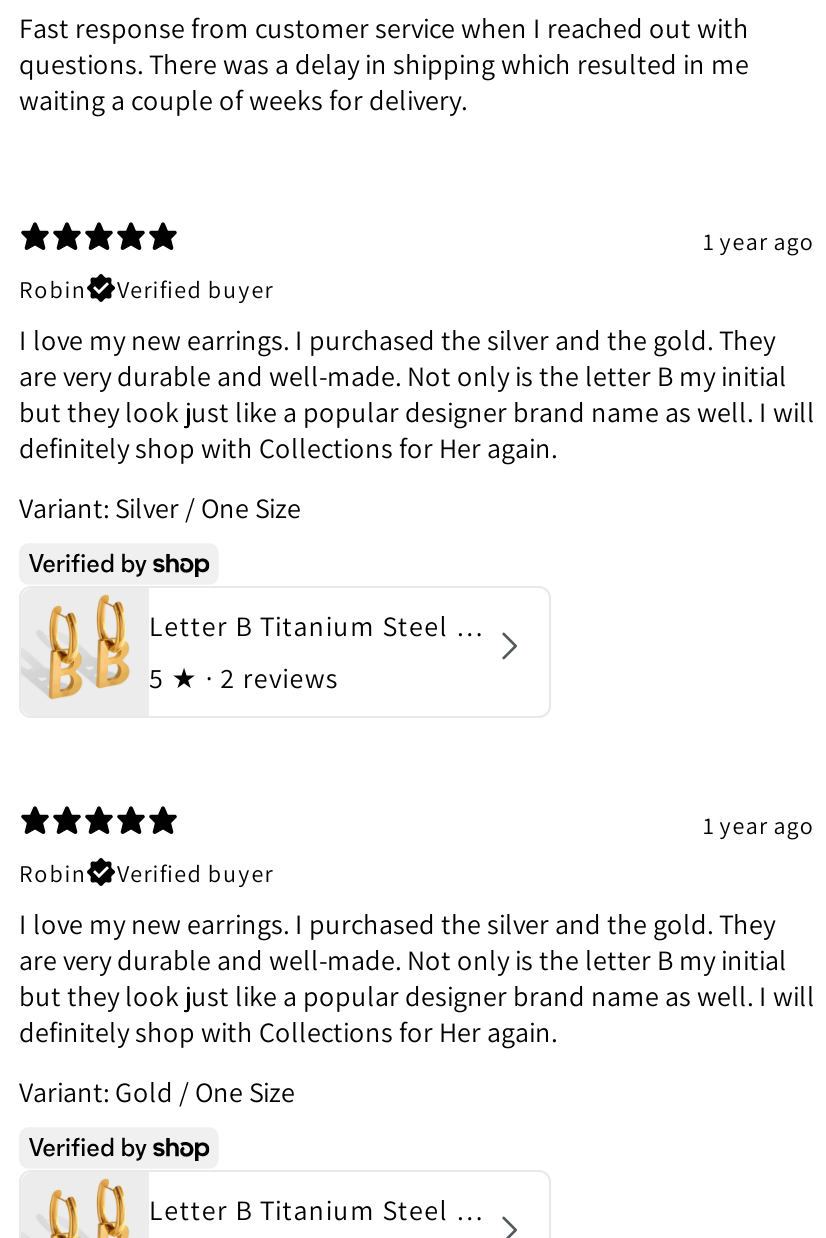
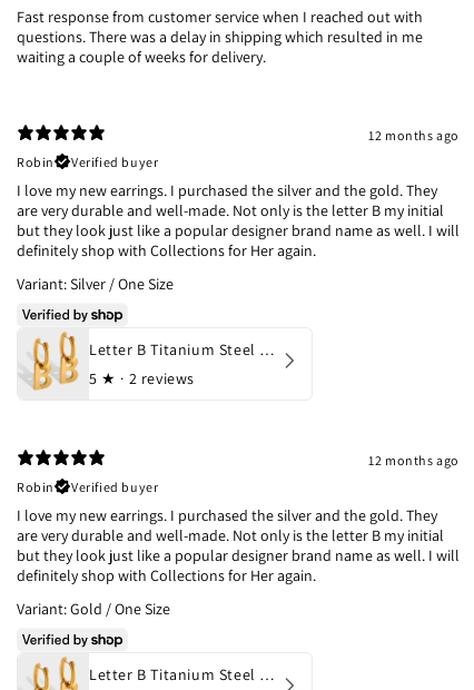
[703,225,815,255] 1 year ago -> [369,126,460,143] 12 months ago
[703,809,815,839] 1 year ago -> [369,451,460,468] 12 months ago

